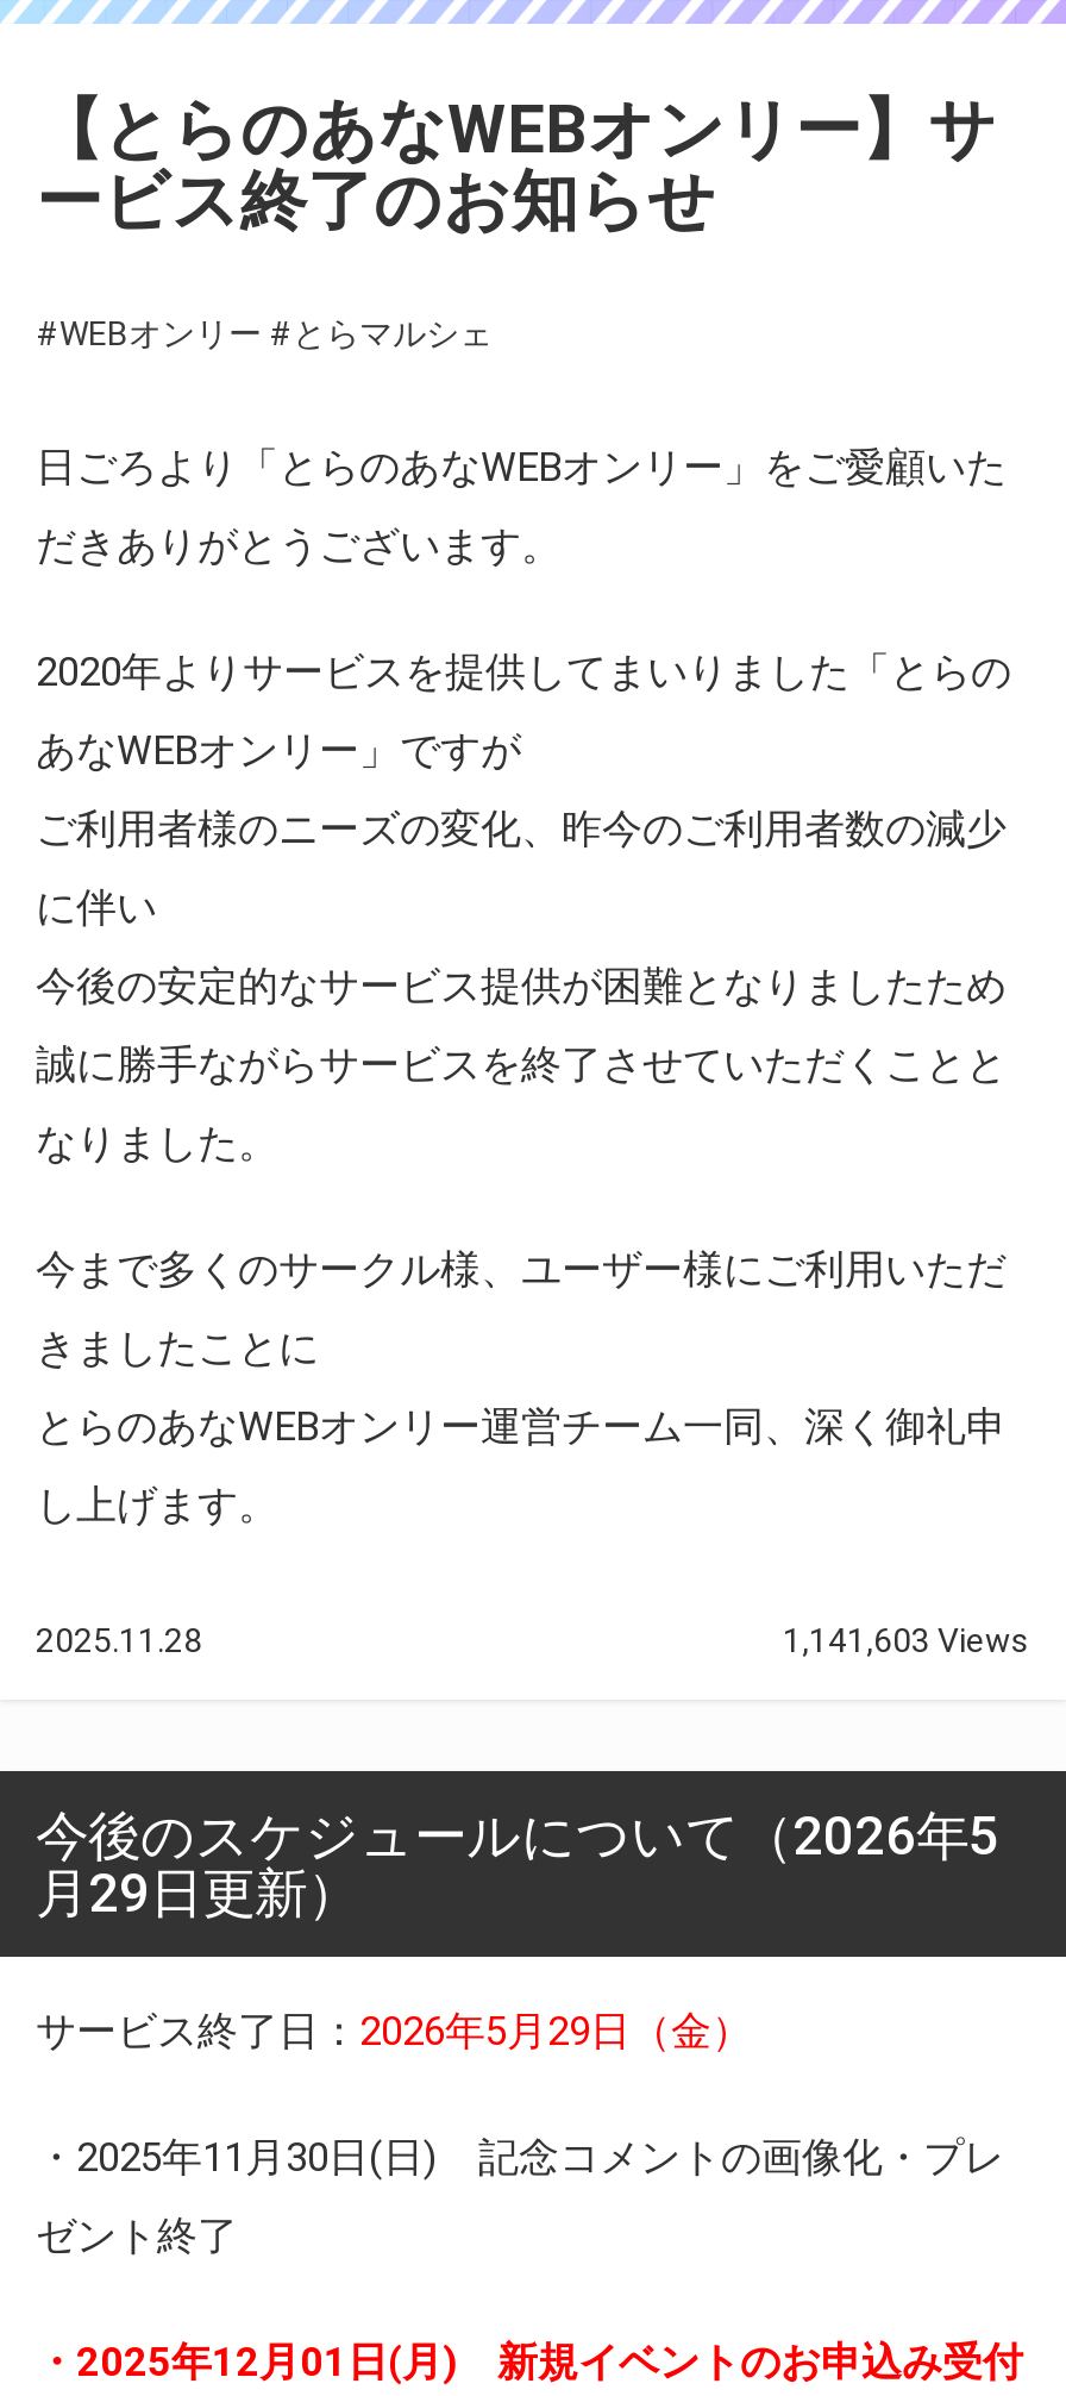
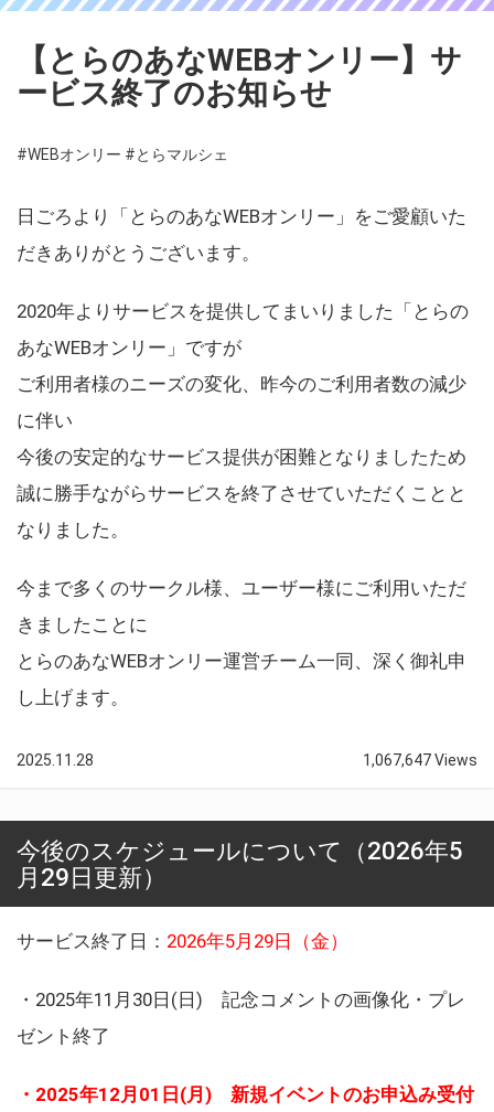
[783,1621,1030,1659] 1,141,603 Views -> [363,751,477,769] 1,067,647 Views

